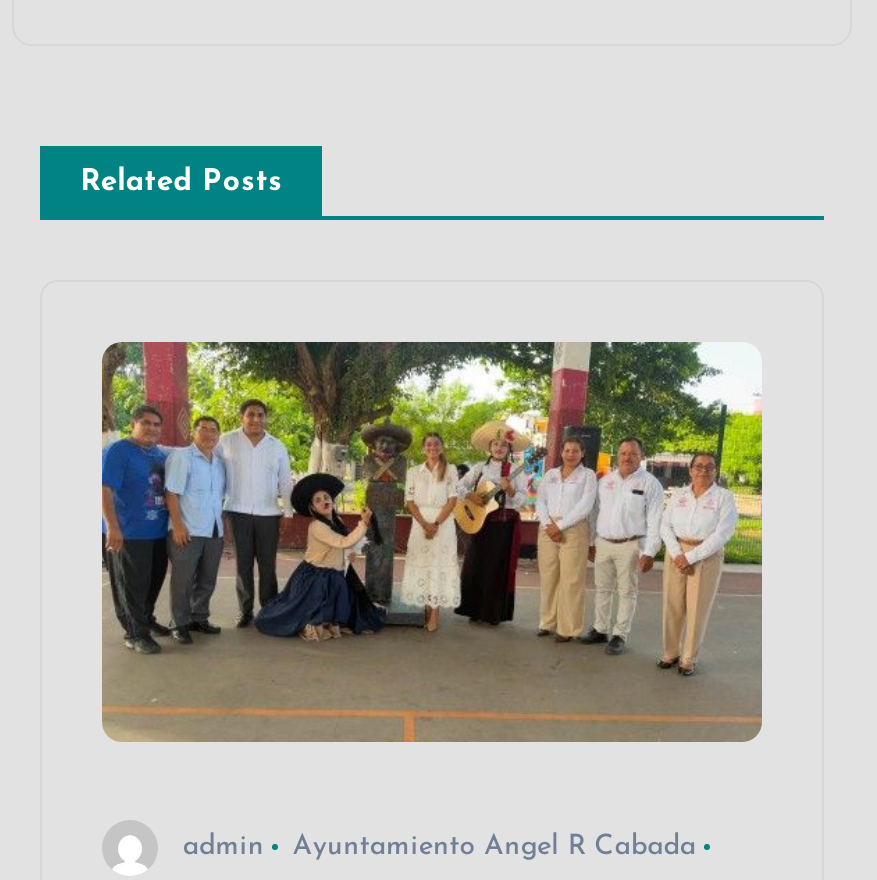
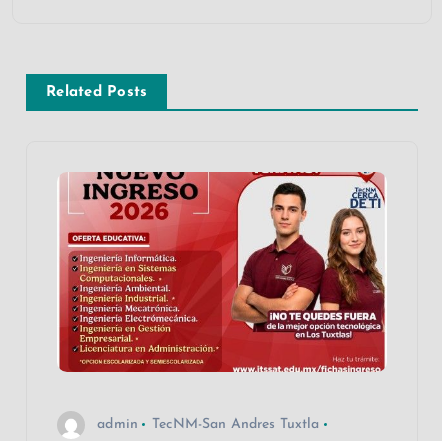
[100,340,764,744] [image] -> [57,171,387,373] [image]
[292,832,696,862] Ayuntamiento Angel R Cabada -> [152,417,319,432] TecNM-San Andres Tuxtla

